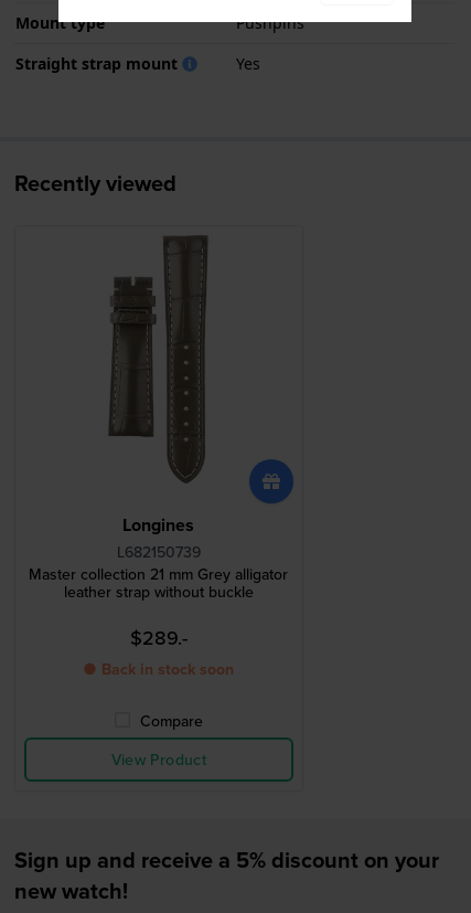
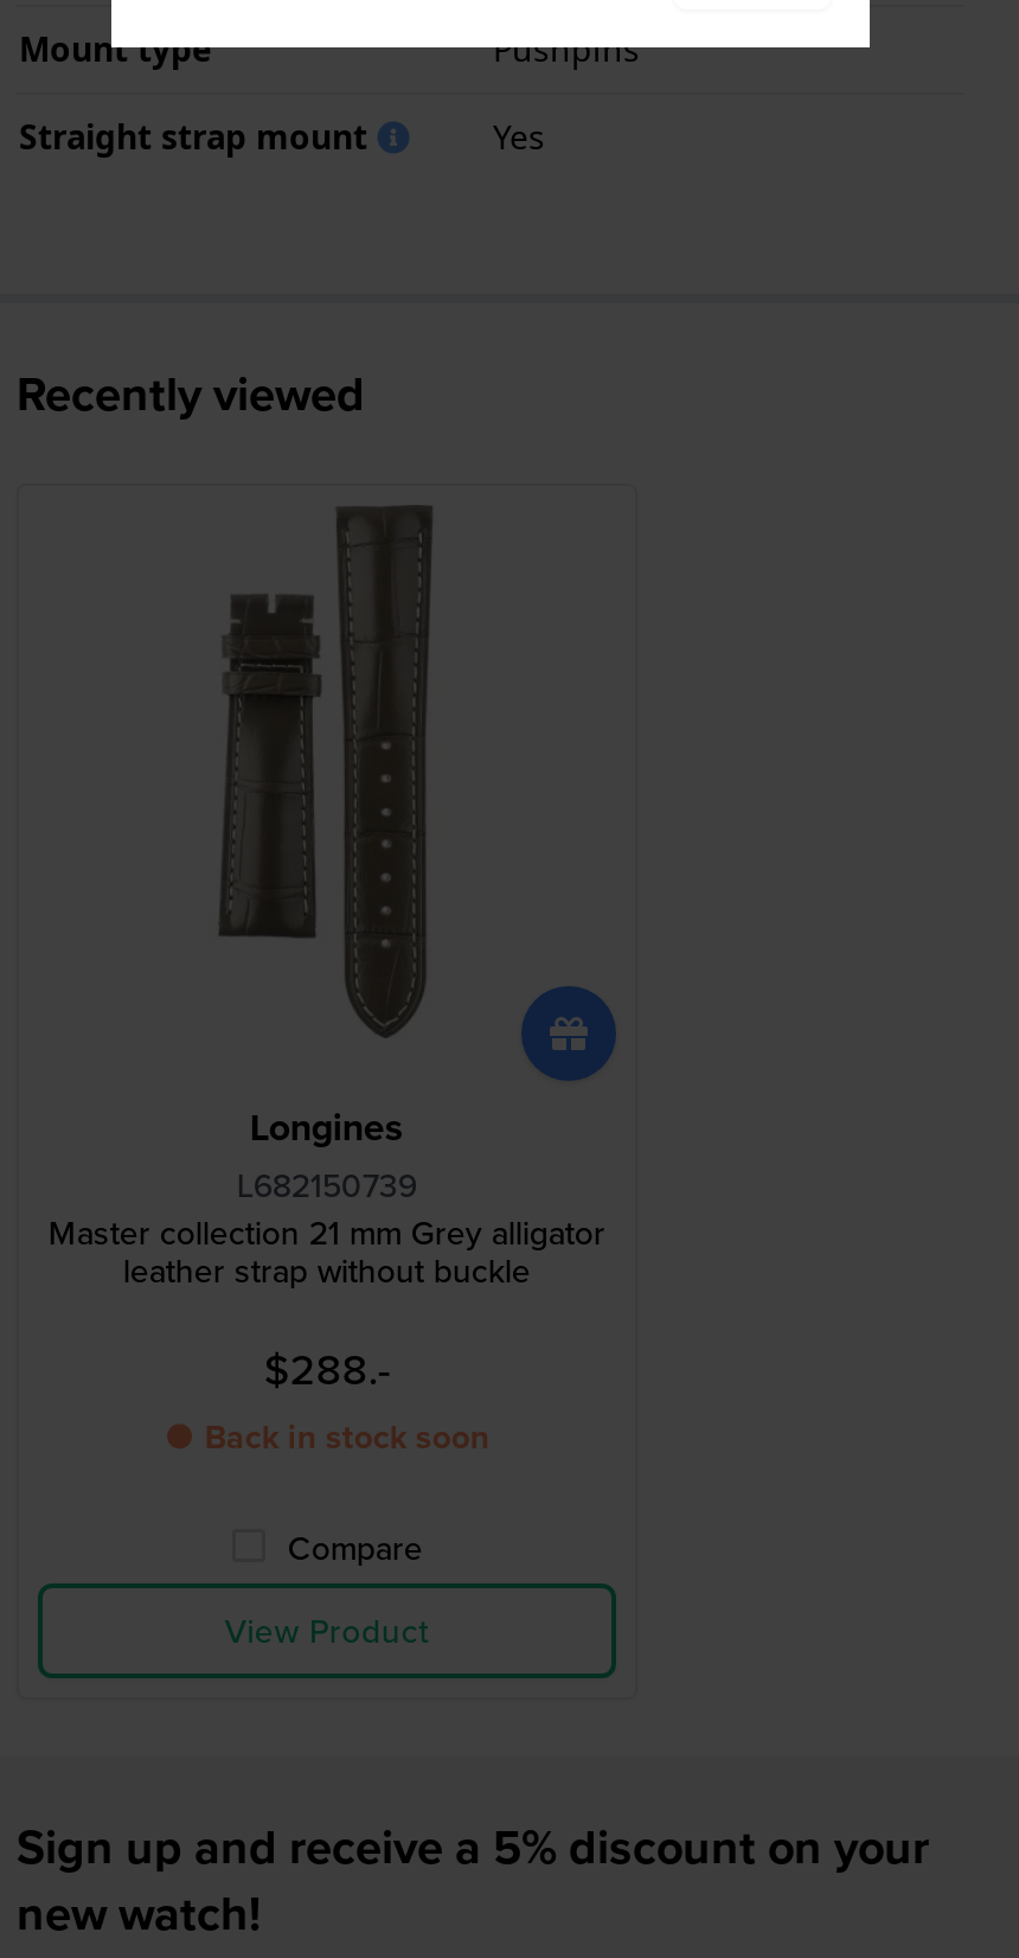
[130,624,187,652] $289.- -> [264,1340,389,1400] $288.-

